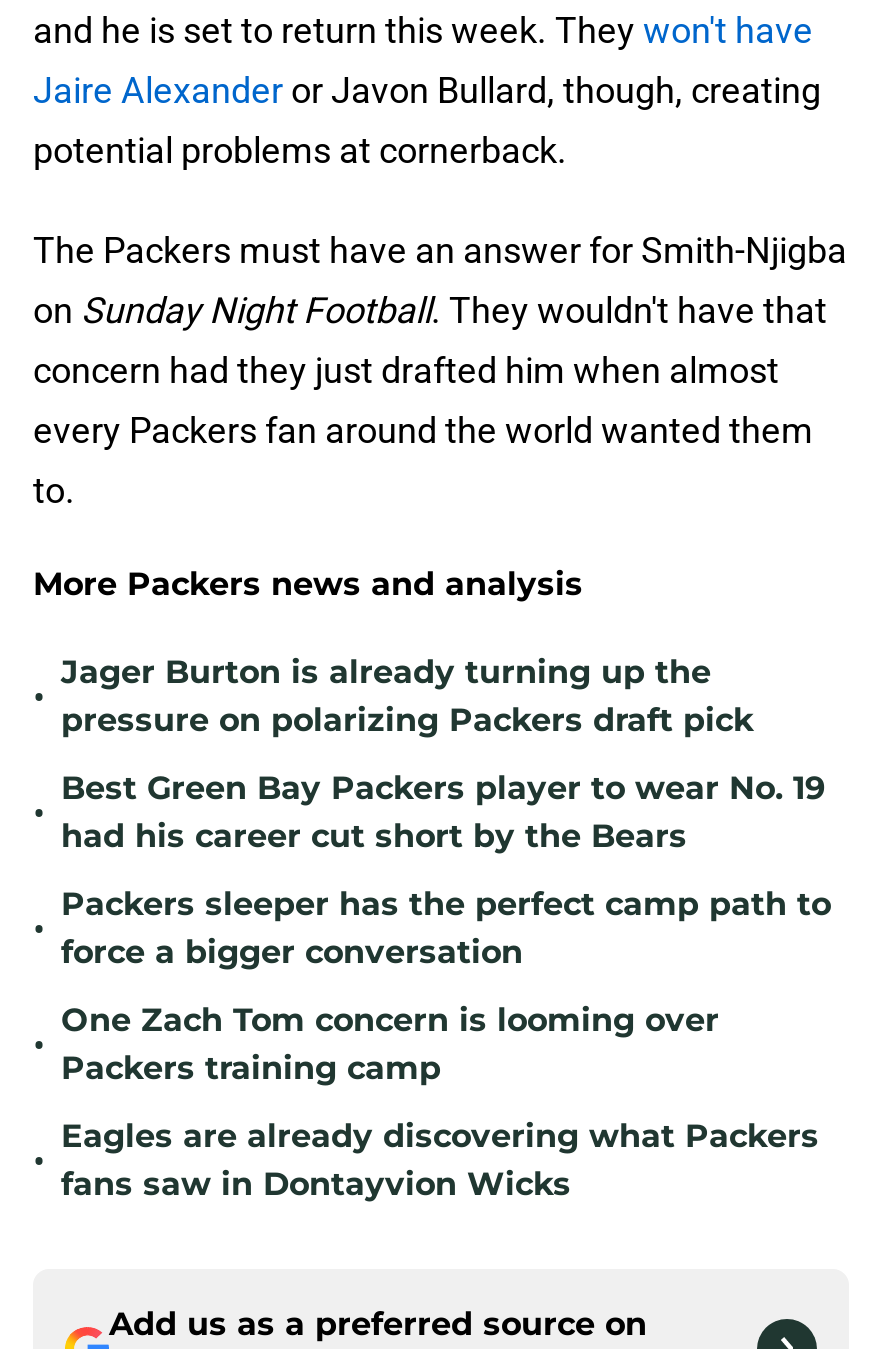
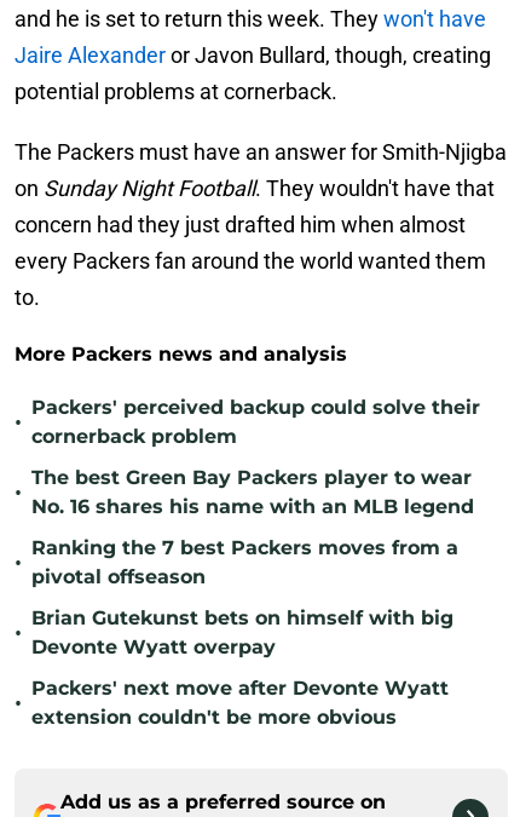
[61,653,753,739] Jager Burton is already turning up the | pressure on polarizing Packers draft pick -> [31,396,480,448] Packers' perceived backup could solve their | cornerback problem
[61,769,825,855] Best Green Bay Packers player to wear No. 19 | had his career cut short by the Bears -> [31,466,474,518] The best Green Bay Packers player to wear | No. 16 shares his name with an MLB legend
[61,885,831,971] Packers sleeper has the perfect camp path to | force a bigger conversation -> [31,536,458,588] Ranking the 7 best Packers moves from a | pivotal offseason
[61,1001,719,1087] One Zach Tom concern is looming over | Packers training camp -> [31,606,453,658] Brian Gutekunst bets on himself with big | Devonte Wyatt overpay
[61,1117,819,1203] Eagles are already discovering what Packers | fans saw in Dontayvion Wicks -> [31,677,449,729] Packers' next move after Devonte Wyatt | extension couldn't be more obvious

